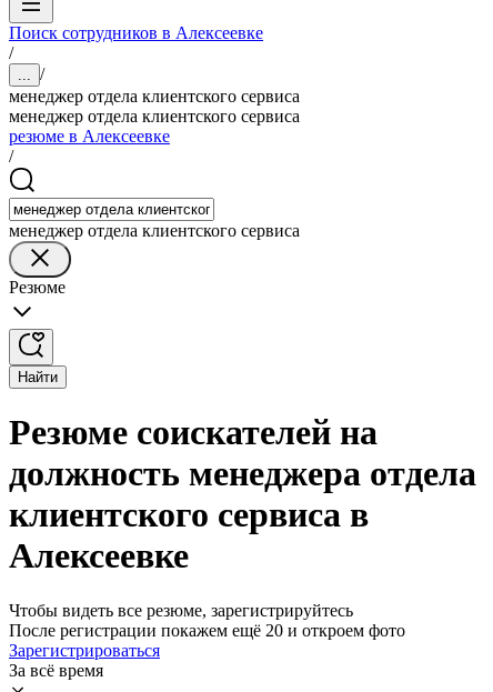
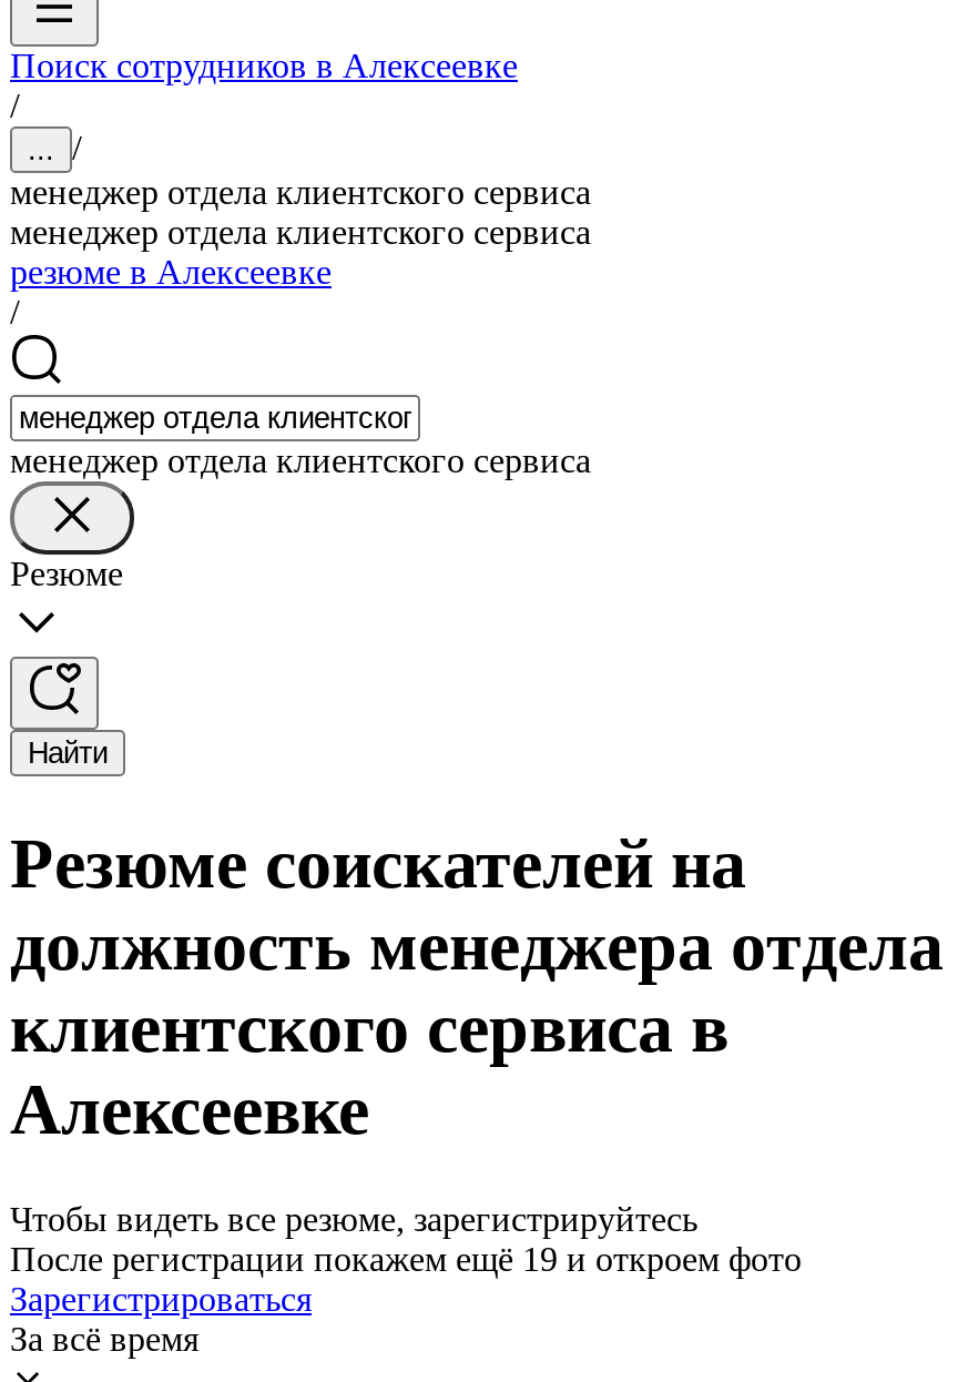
[9,621,405,640] После регистрации покажем ещё 20 и откроем фото -> [10,1240,802,1278] После регистрации покажем ещё 19 и откроем фото

